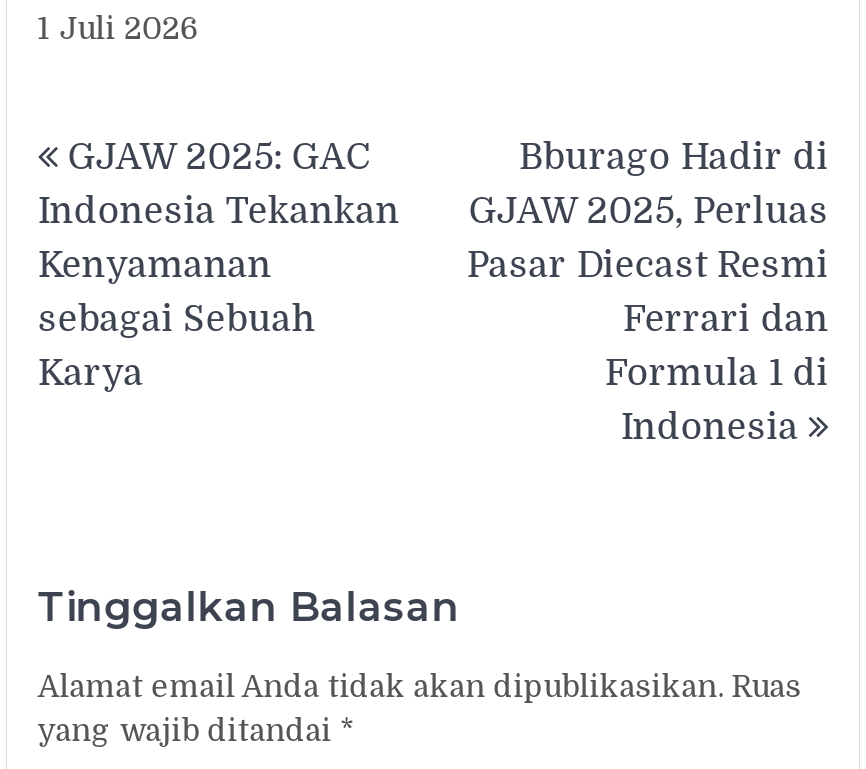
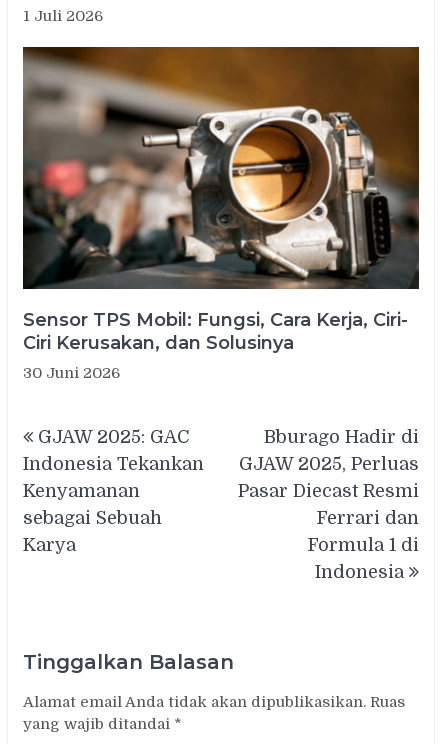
none -> [22,46,420,382] [image] | Sensor TPS Mobil: Fungsi, Cara Kerja, Ciri- | Ciri Kerusakan, dan Solusinya | 30 Juni 2026

